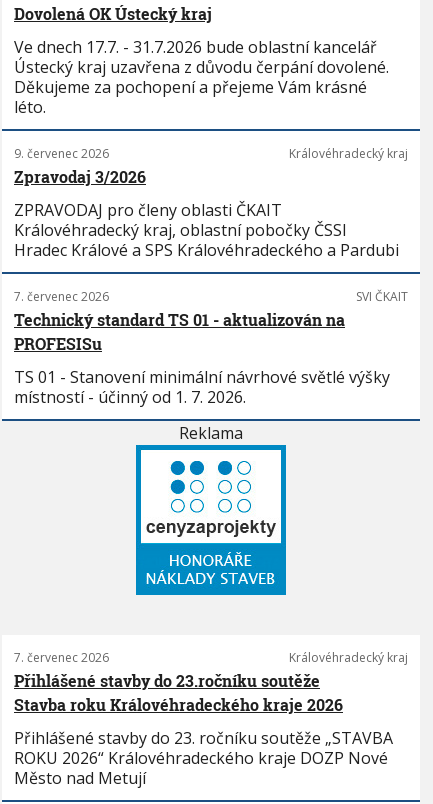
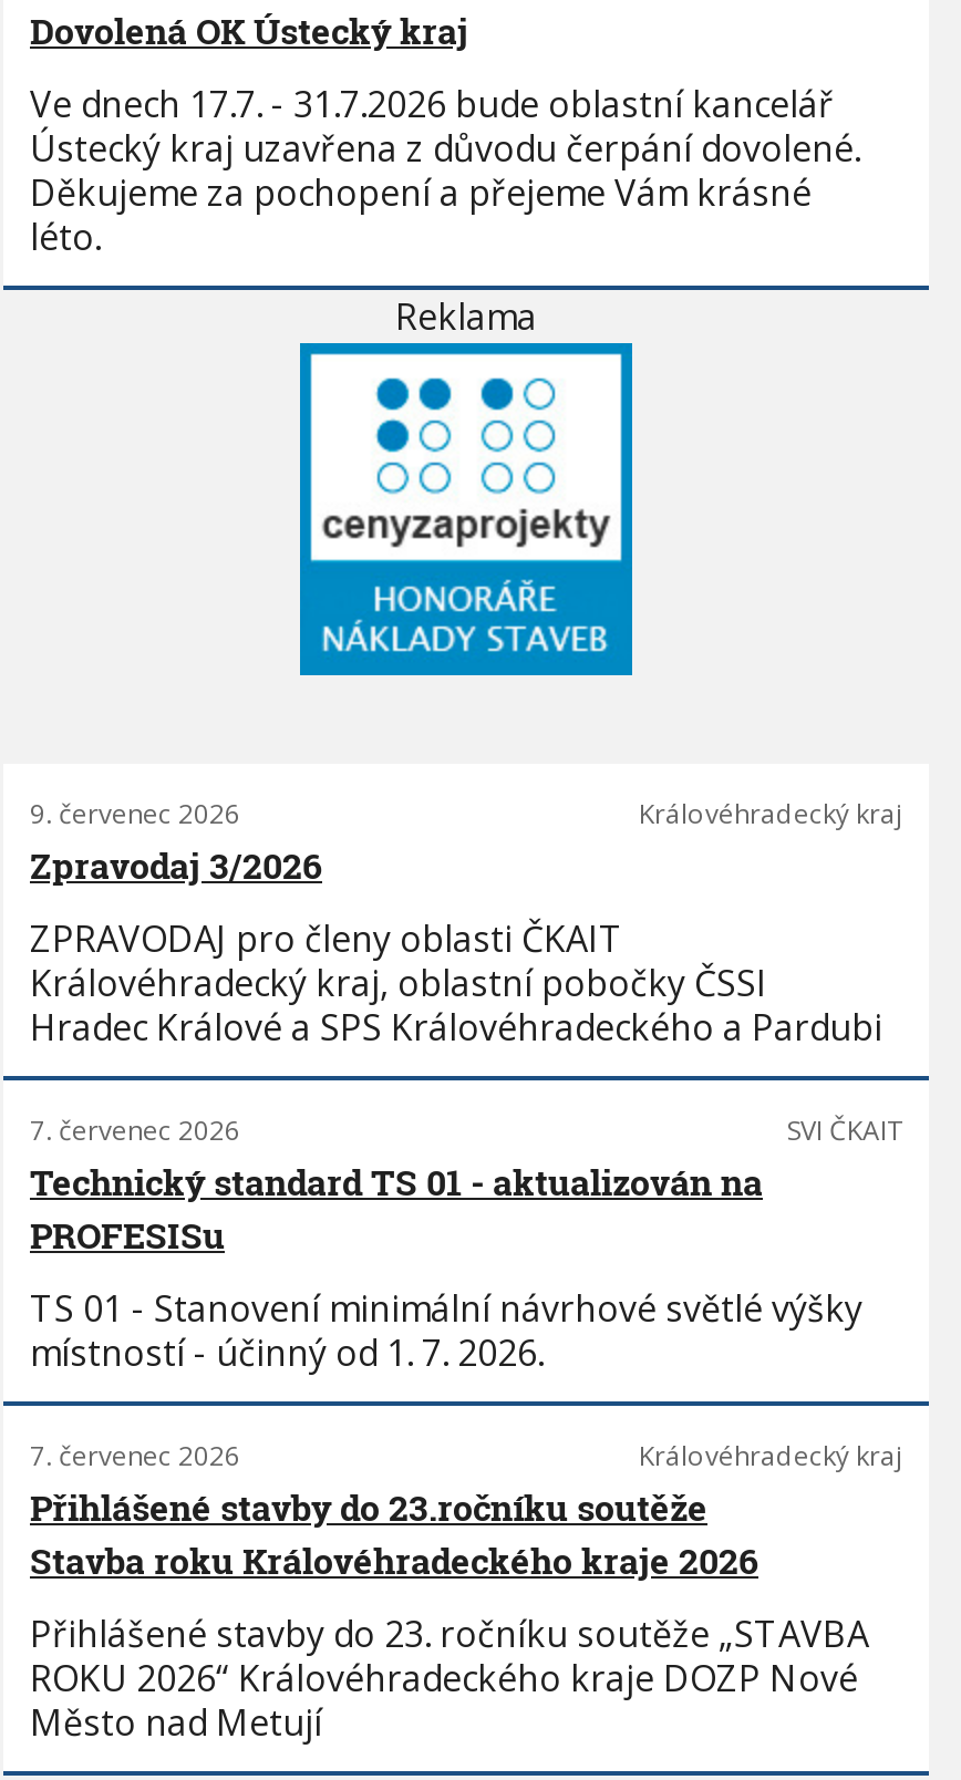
moved [14,145,408,408] -> [30,795,902,1378]: 9. červenec 2026 | Královéhradecký kraj | Zpravodaj 3/2026 | ... | TS 01 - Stanovení minimální návrhové světlé výšky | místností - účinný od 1. 7. 2026.
moved [135,422,287,596] -> [298,293,634,677]: [image] | Reklama

